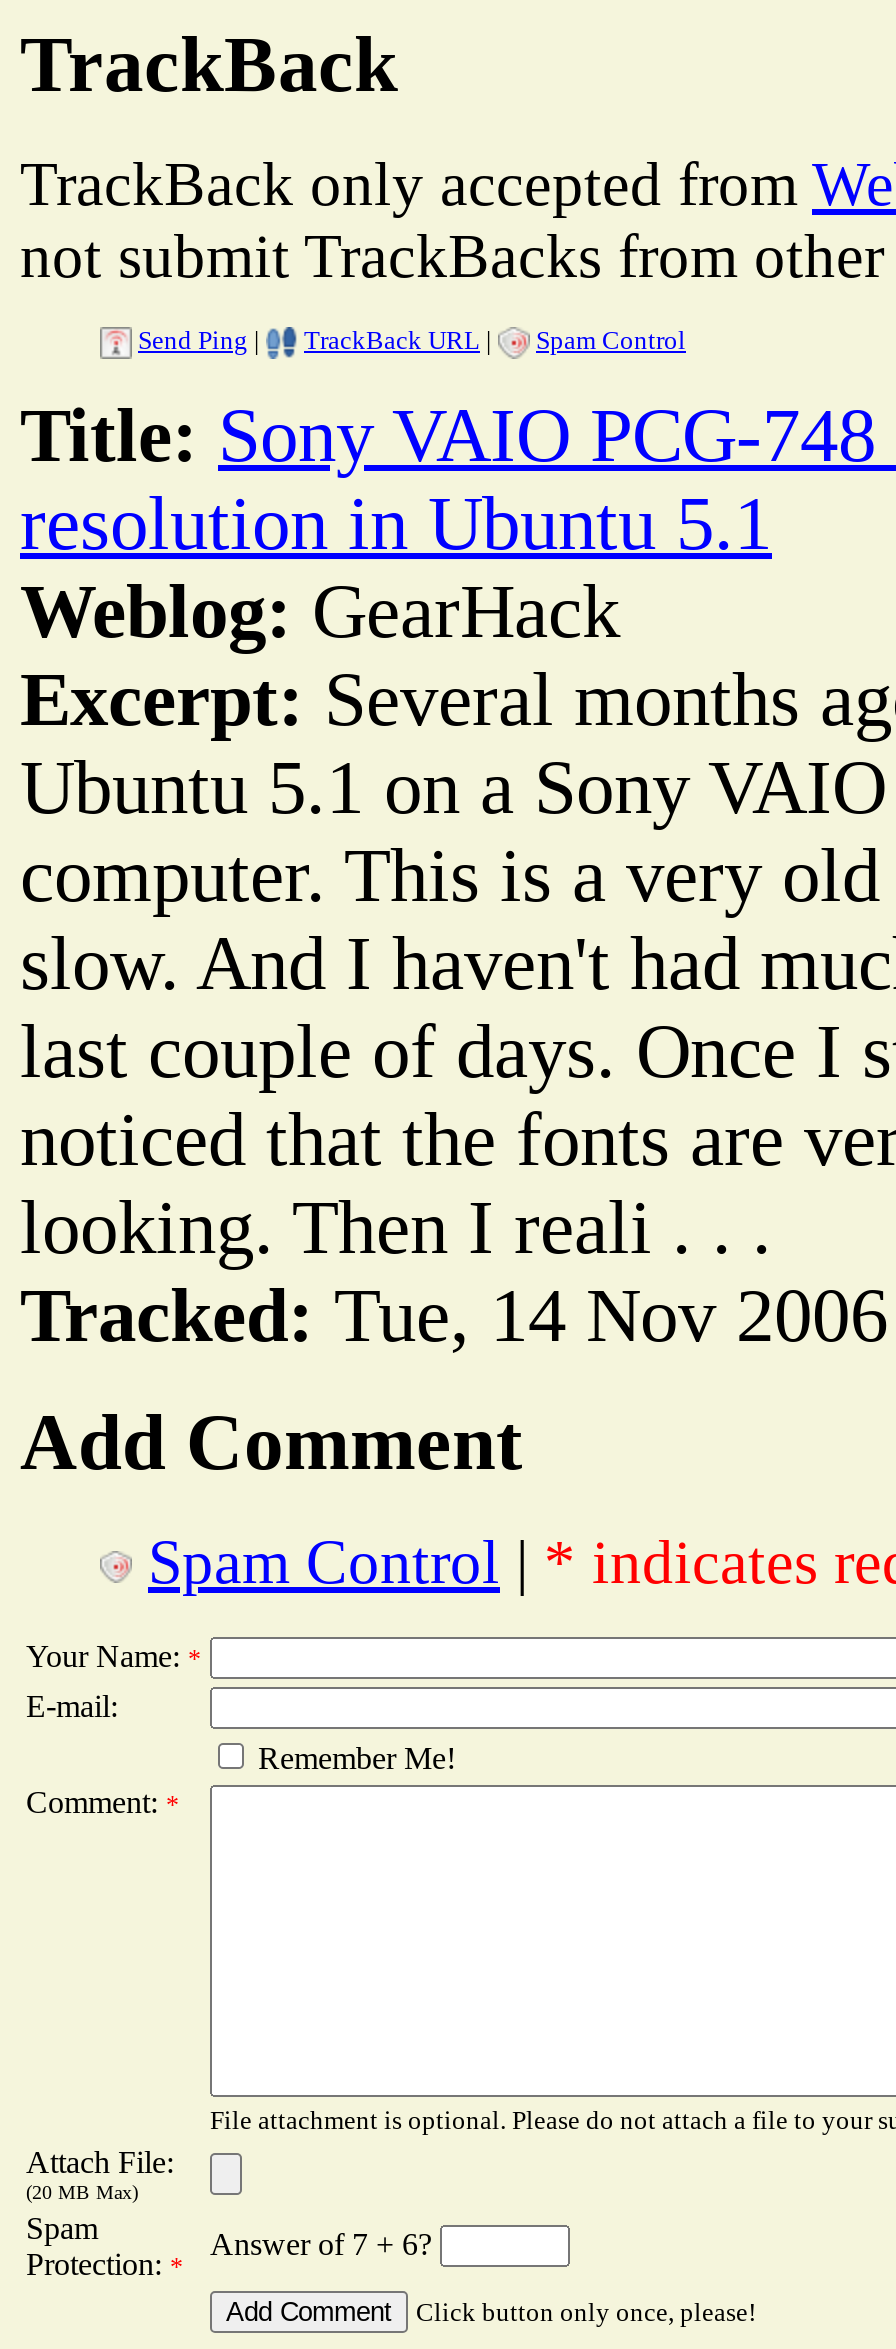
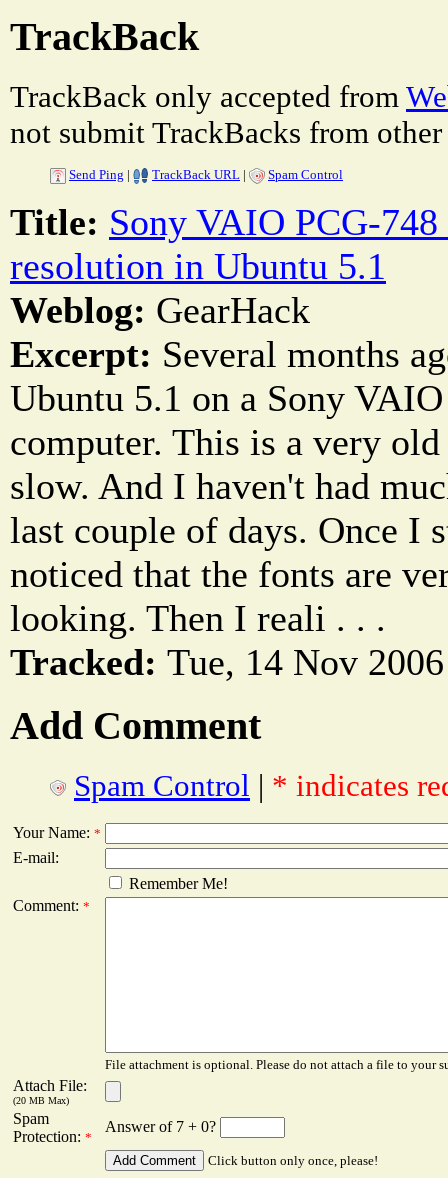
[210,2226,440,2260] Answer of 7 + 6? -> [105,1118,220,1135] Answer of 7 + 0?

